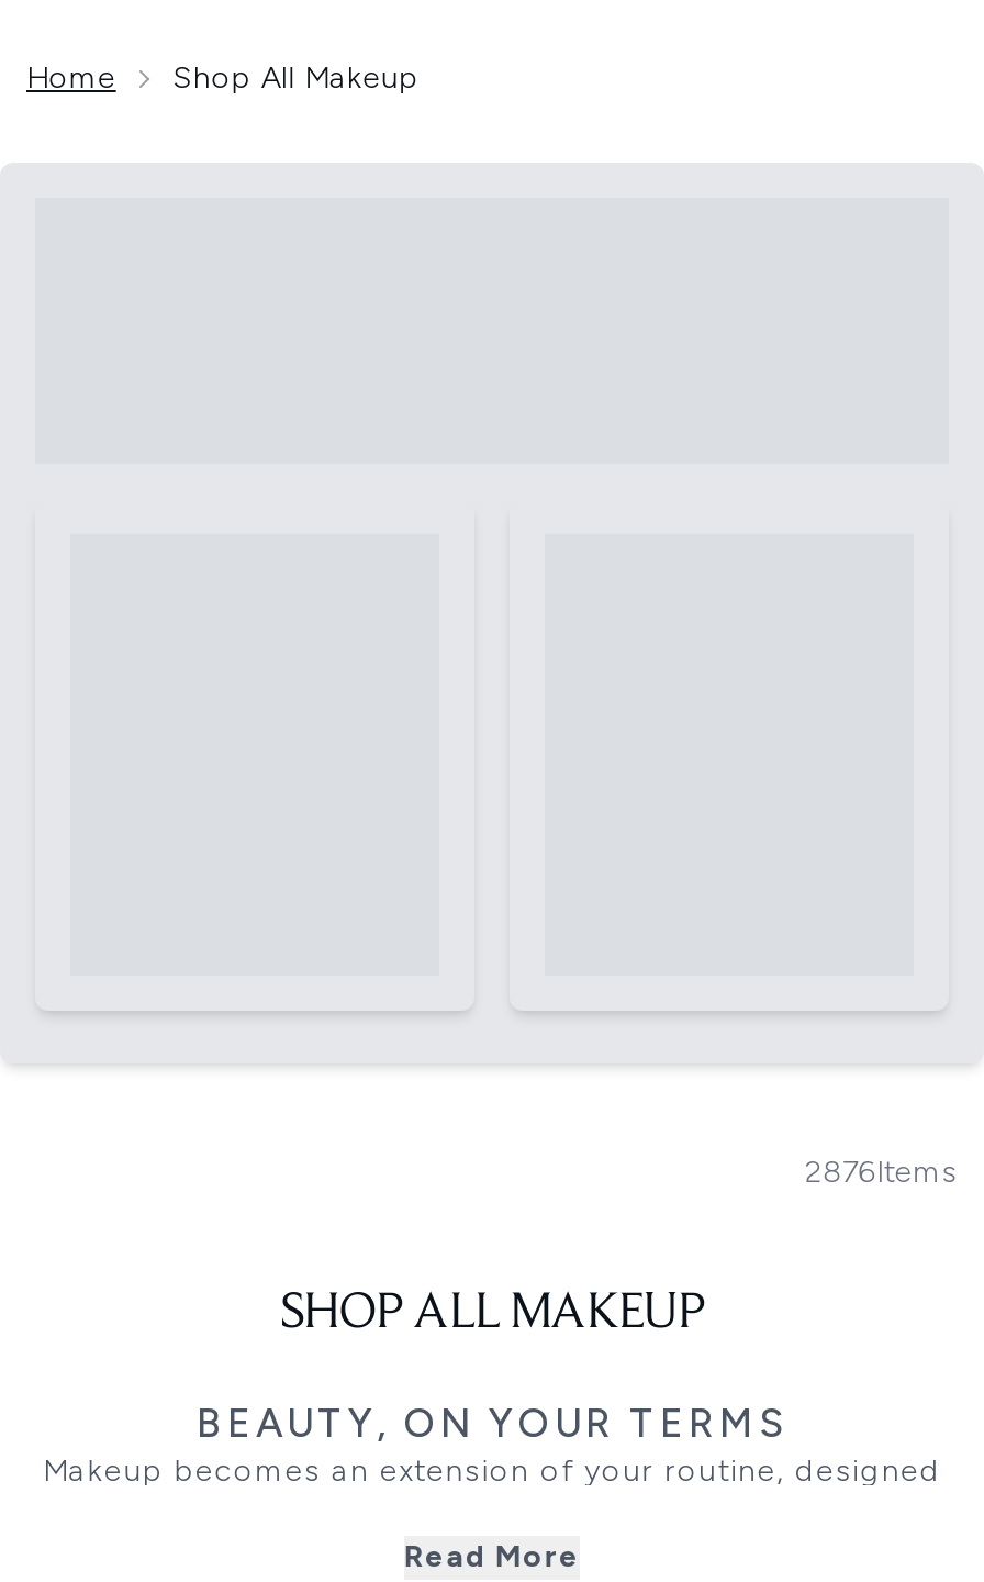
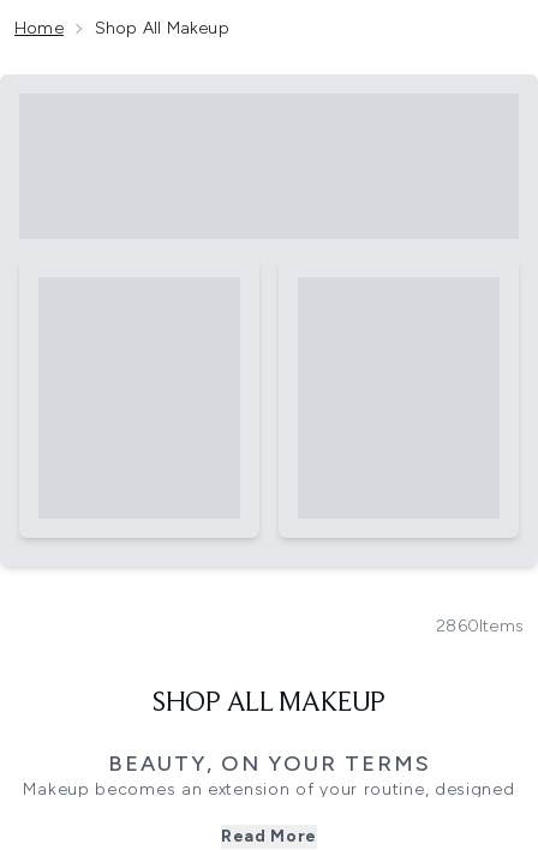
[804,1154,958,1191] 2876Items -> [436,616,524,636] 2860Items

